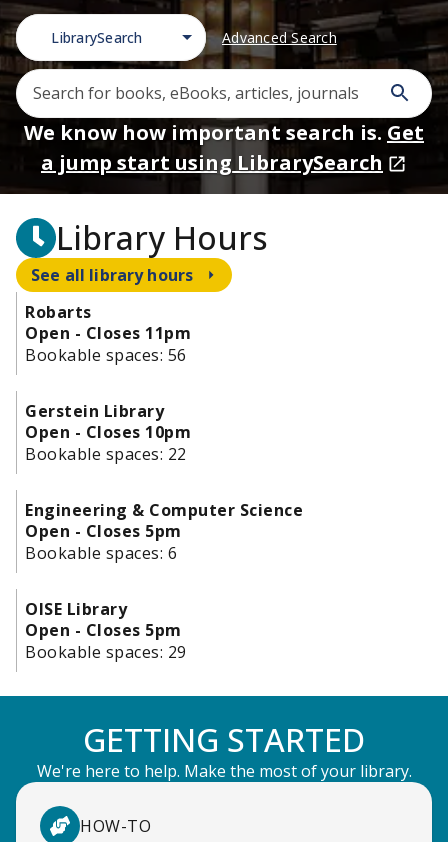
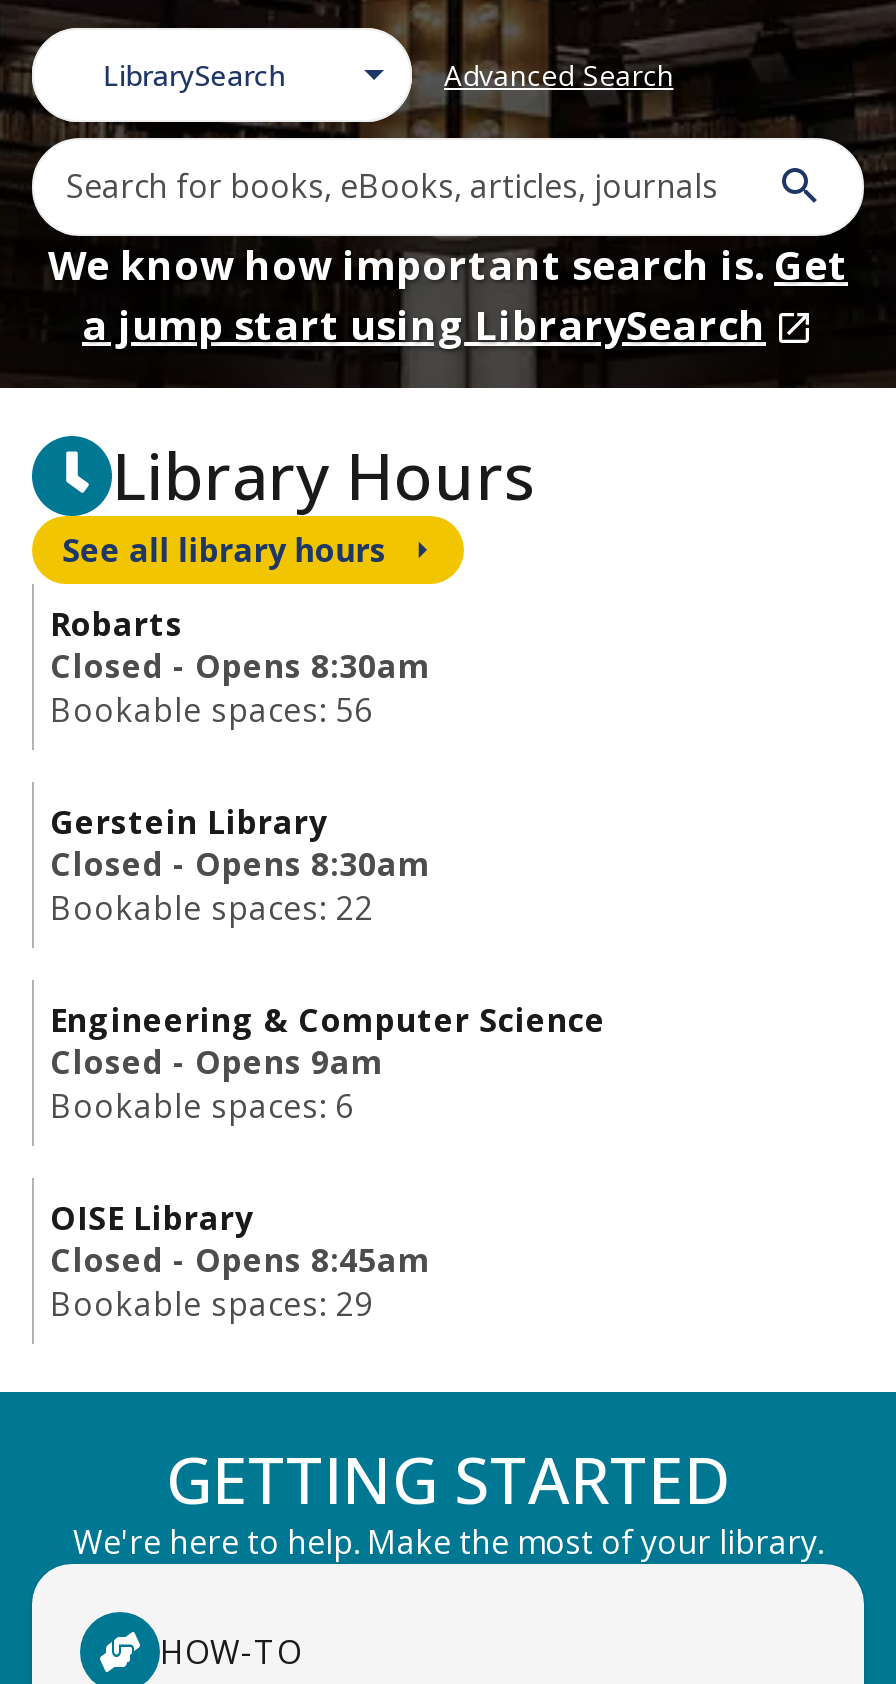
[25,322,191,344] Open - Closes 11pm -> [50,643,431,687] Closed - Opens 8:30am
[25,421,191,443] Open - Closes 10pm -> [50,841,431,885] Closed - Opens 8:30am
[25,520,181,542] Open - Closes 5pm -> [50,1039,384,1083] Closed - Opens 9am
[25,619,181,641] Open - Closes 5pm -> [50,1237,431,1281] Closed - Opens 8:45am

